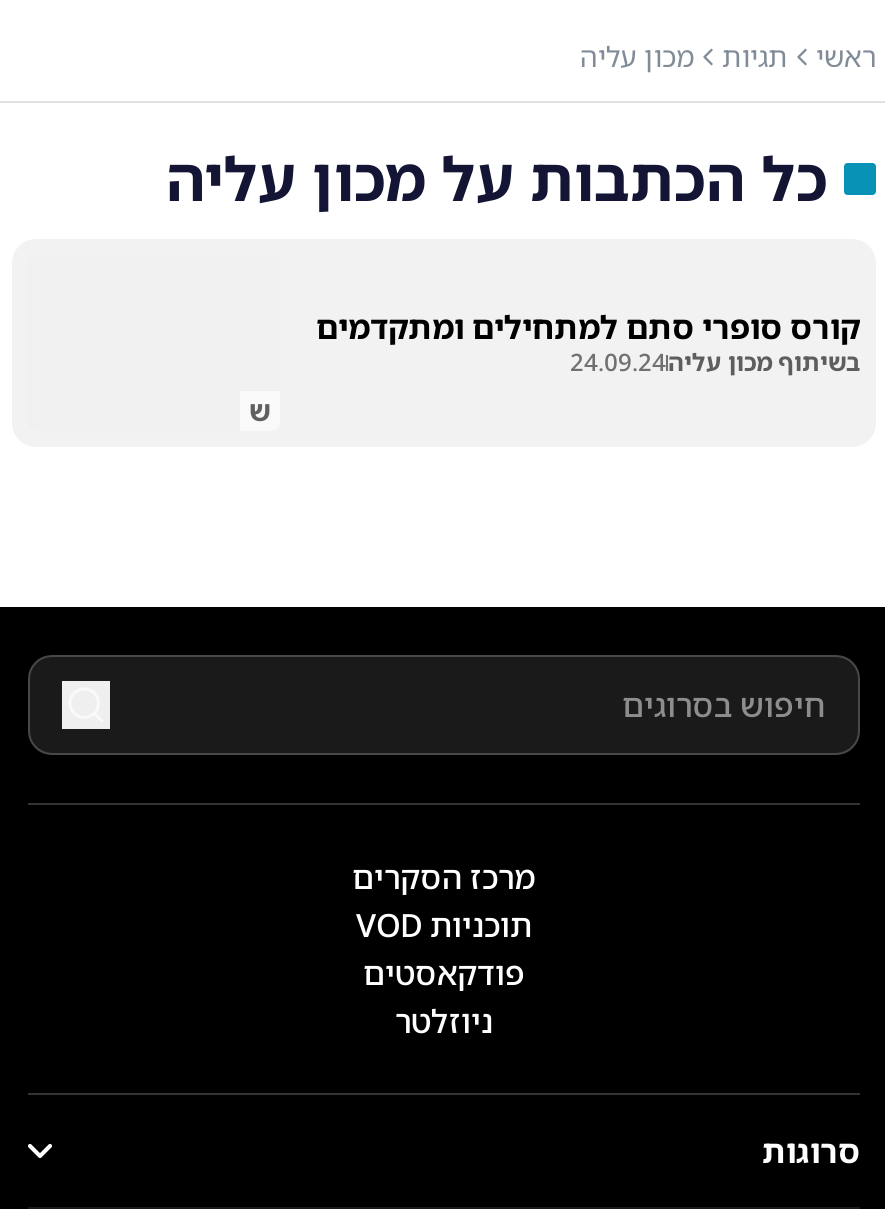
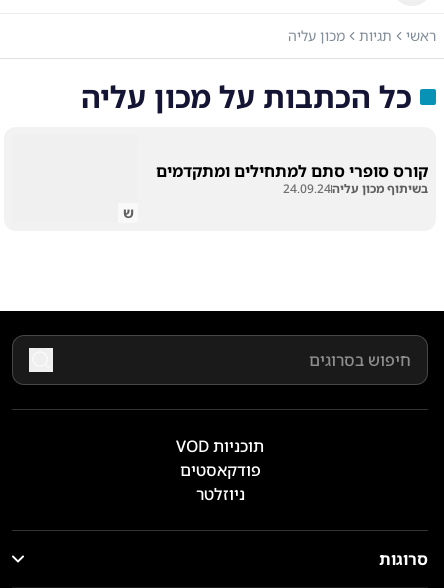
[352,855,536,899] מרכז הסקרים -> none

